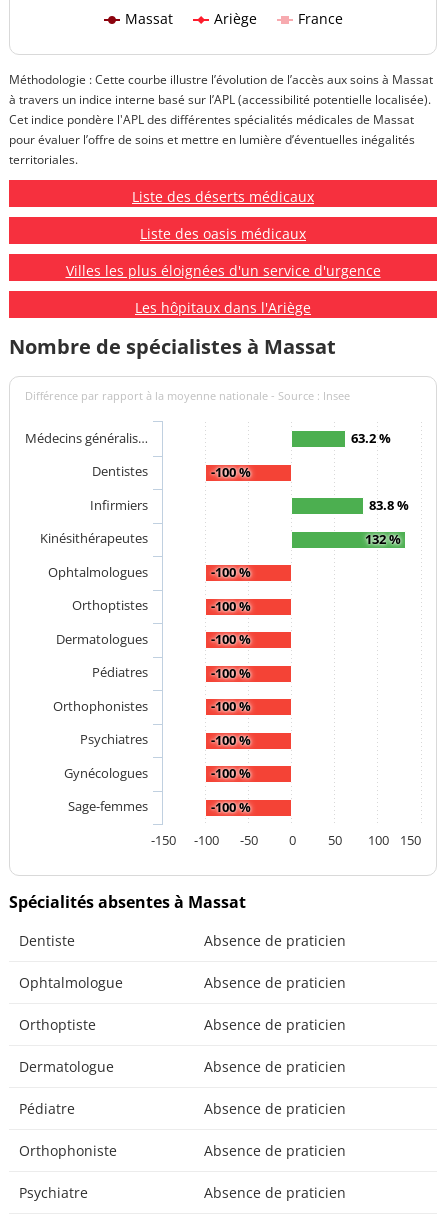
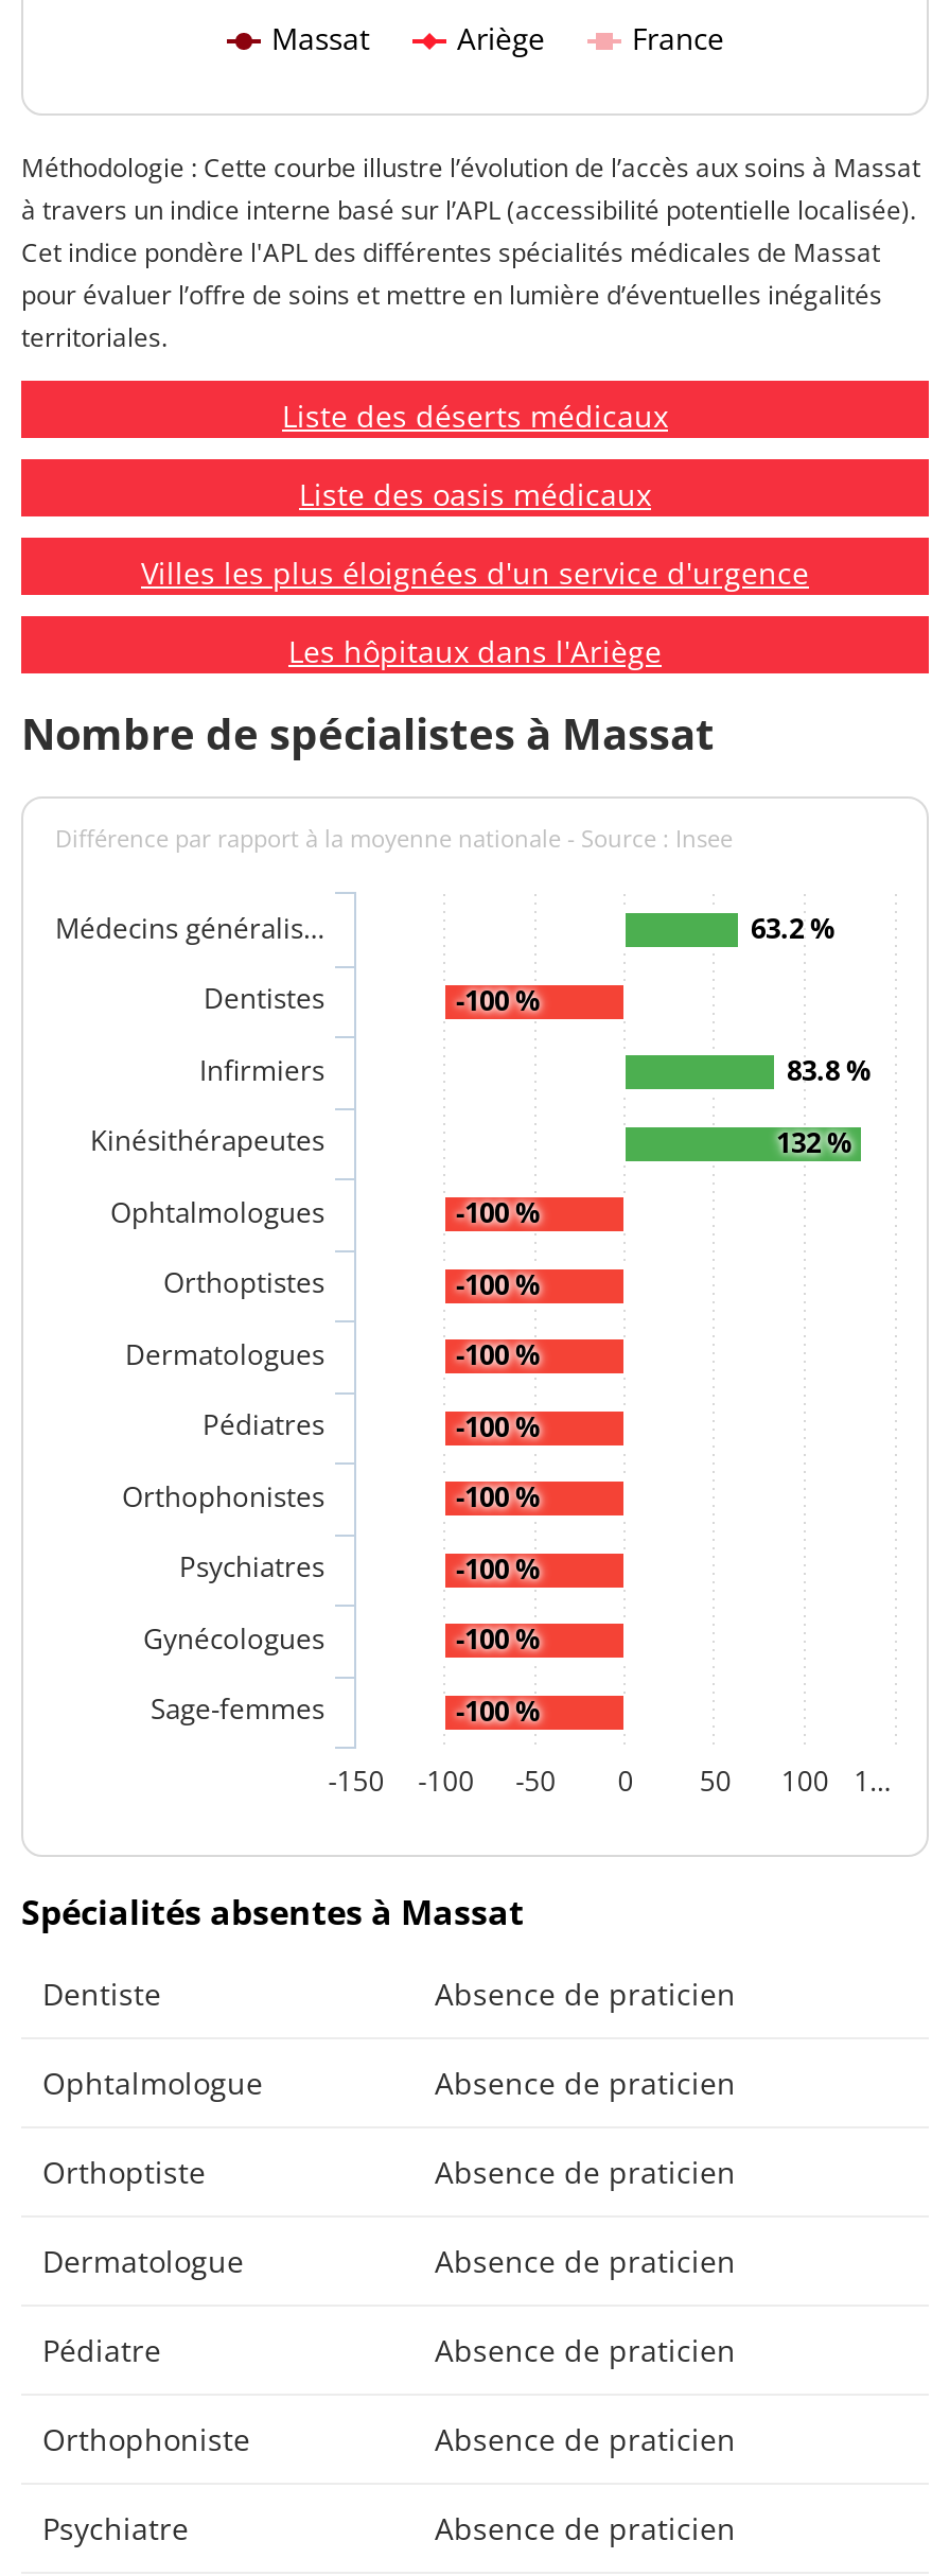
[150,831,421,849] -150 -100 -50 0 50 100 150 -> [328,1761,891,1799] -150 -100 -50 0 50 100 1…

